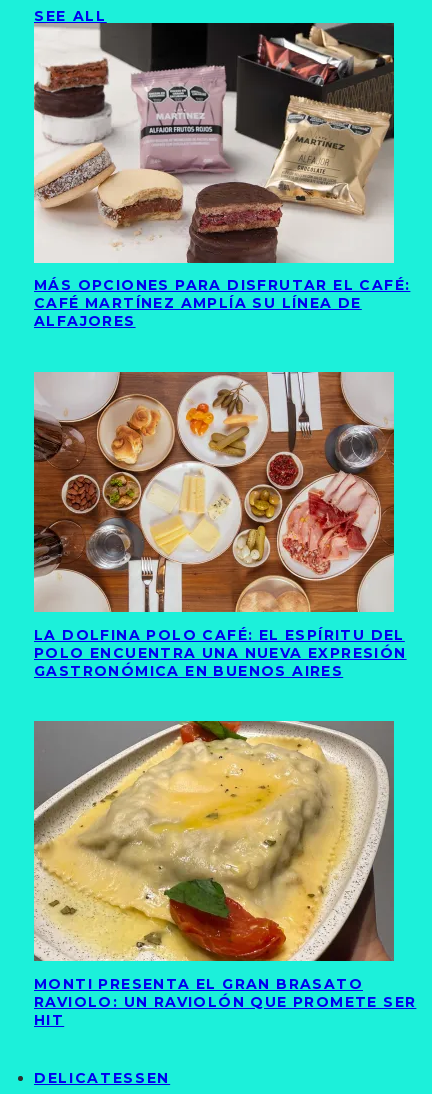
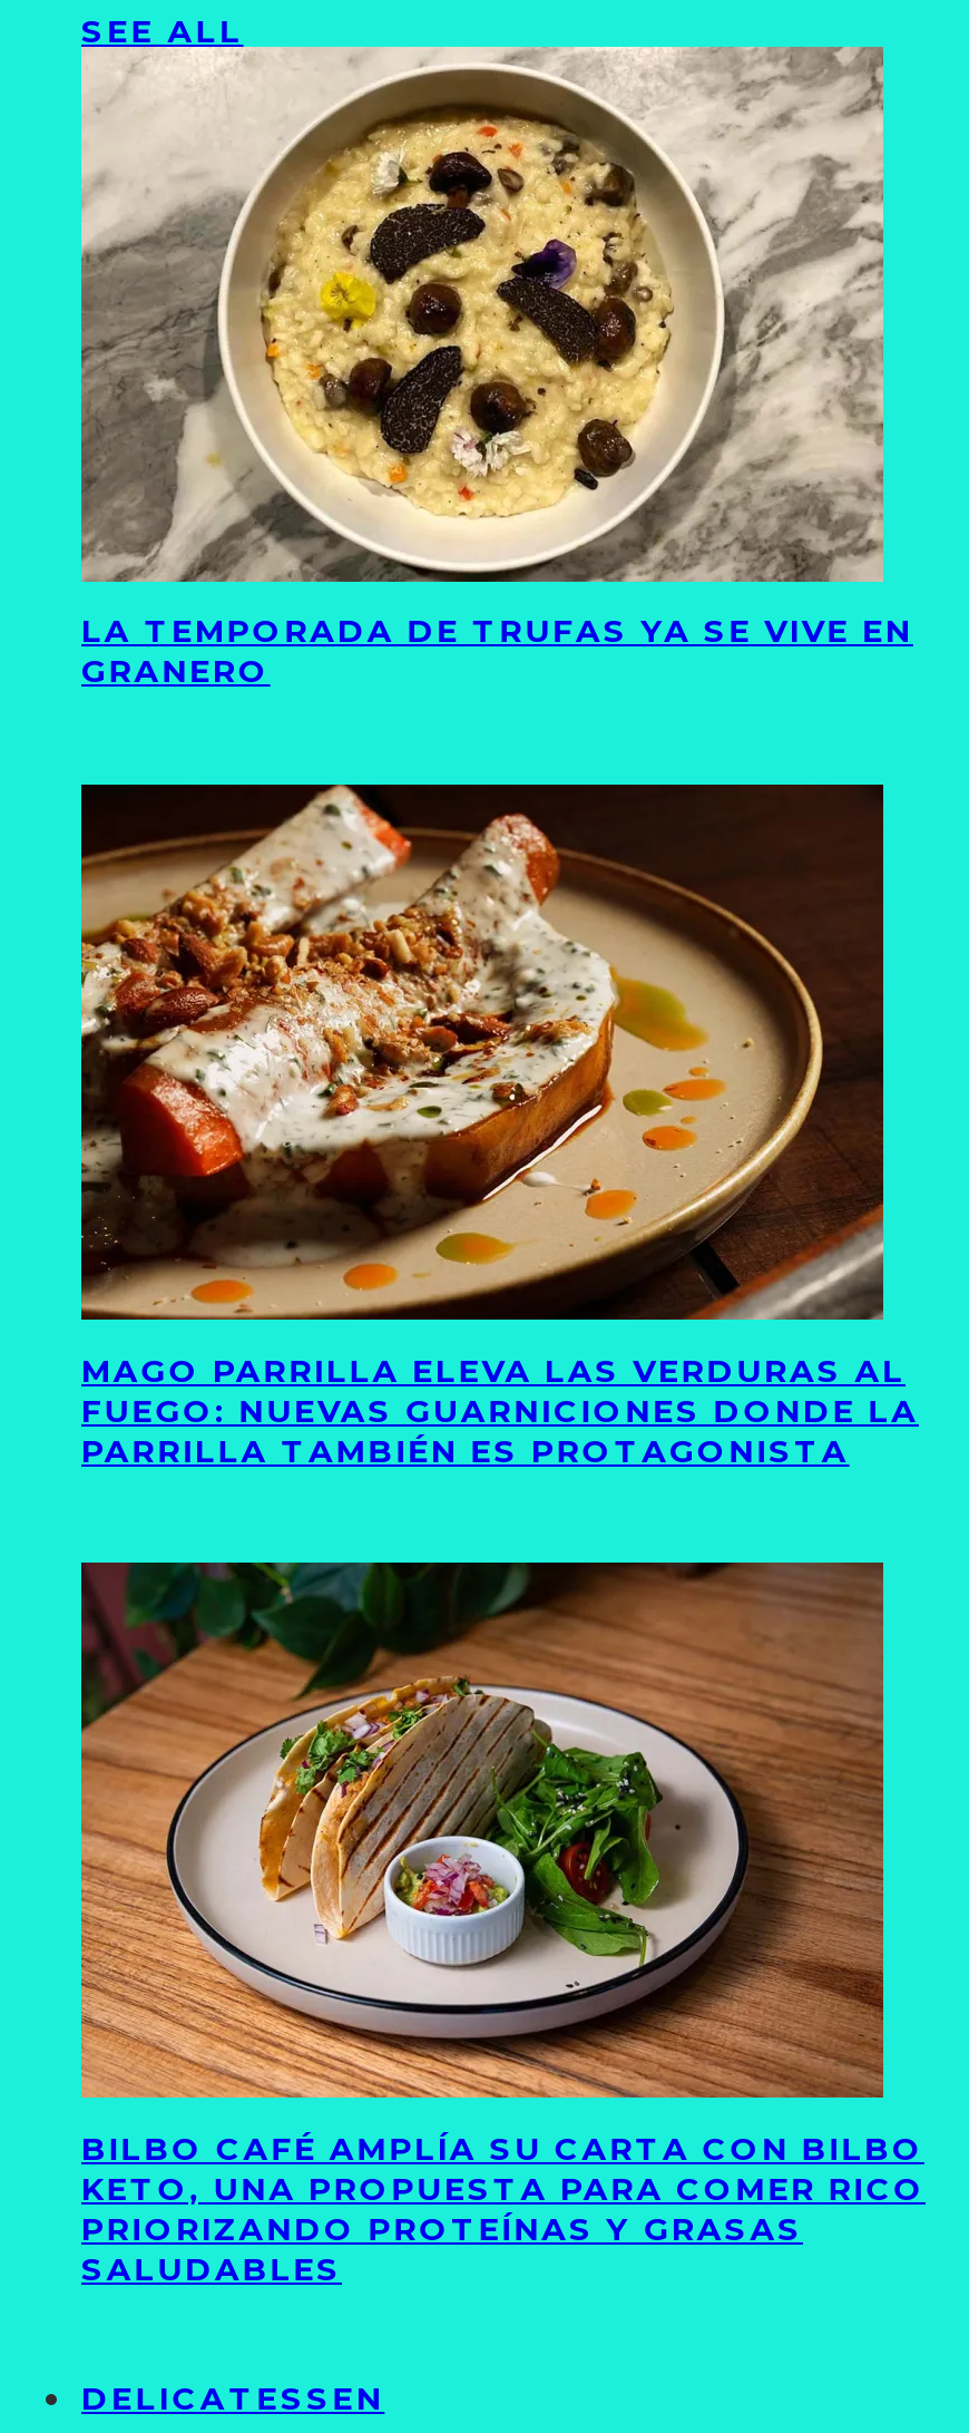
[33,22,410,330] [image] | MÁS OPCIONES PARA DISFRUTAR EL CAFÉ: | CAFÉ MARTÍNEZ AMPLÍA SU LÍNEA DE | ALFAJORES -> [79,45,913,692] [image] | LA TEMPORADA DE TRUFAS YA SE VIVE EN | GRANERO
[33,354,407,680] [image] | LA DOLFINA POLO CAFÉ: EL ESPÍRITU DEL | POLO ENCUENTRA UNA NUEVA EXPRESIÓN | GASTRONÓMICA EN BUENOS AIRES -> [79,782,919,1470] [image] | MAGO PARRILLA ELEVA LAS VERDURAS AL | FUEGO: NUEVAS GUARNICIONES DONDE LA | PARRILLA TAMBIÉN ES PROTAGONISTA
[33,703,416,1029] [image] | MONTI PRESENTA EL GRAN BRASATO | RAVIOLO: UN RAVIOLÓN QUE PROMETE SER | HIT -> [79,1560,926,2289] [image] | BILBO CAFÉ AMPLÍA SU CARTA CON BILBO | KETO, UNA PROPUESTA PARA COMER RICO | PRIORIZANDO PROTEÍNAS Y GRASAS | SALUDABLES

